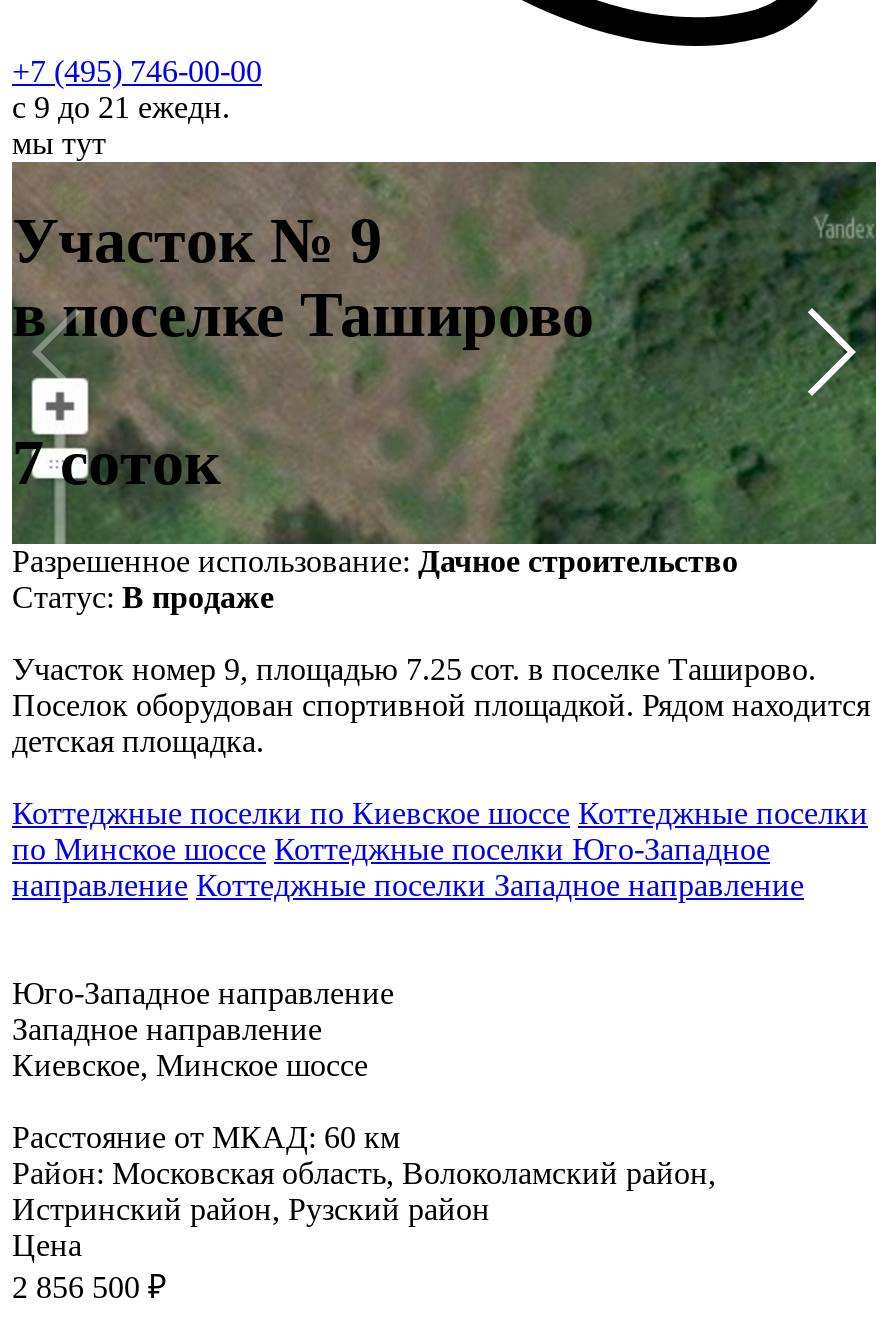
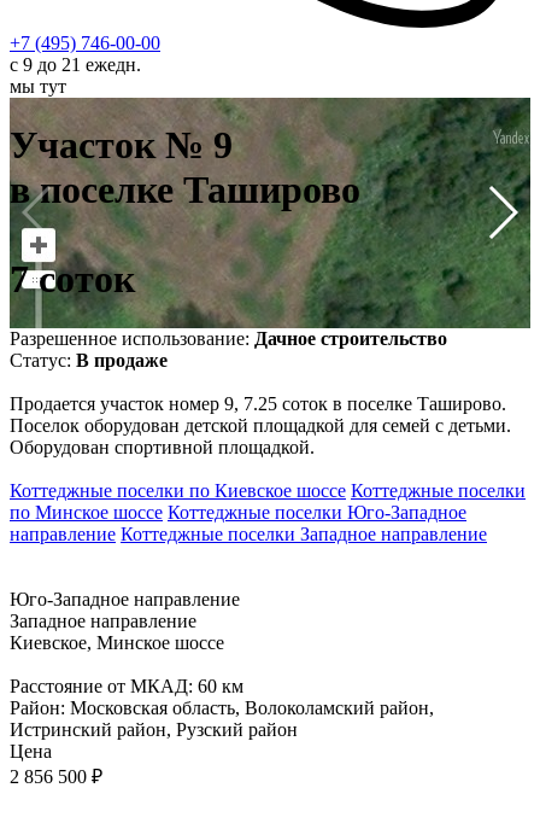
[12,651,870,757] Участок номер 9, площадью 7.25 сот. в поселке Таширово. | Поселок оборудован спортивной площадкой. Рядом находится | детская площадка. -> [10,393,511,457] Продается участок номер 9, 7.25 соток в поселке Таширово. | Поселок оборудован детской площадкой для семей с детьми. | Оборудован спортивной площадкой.

